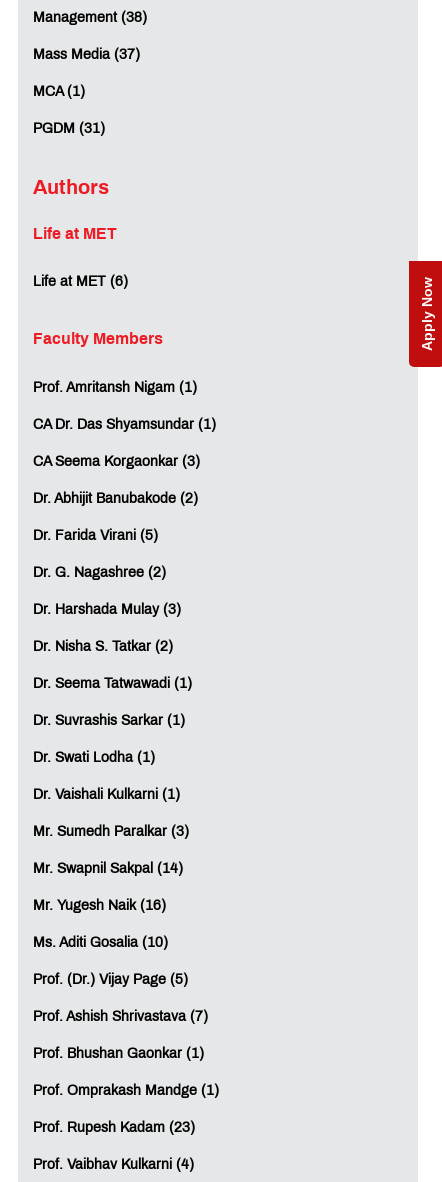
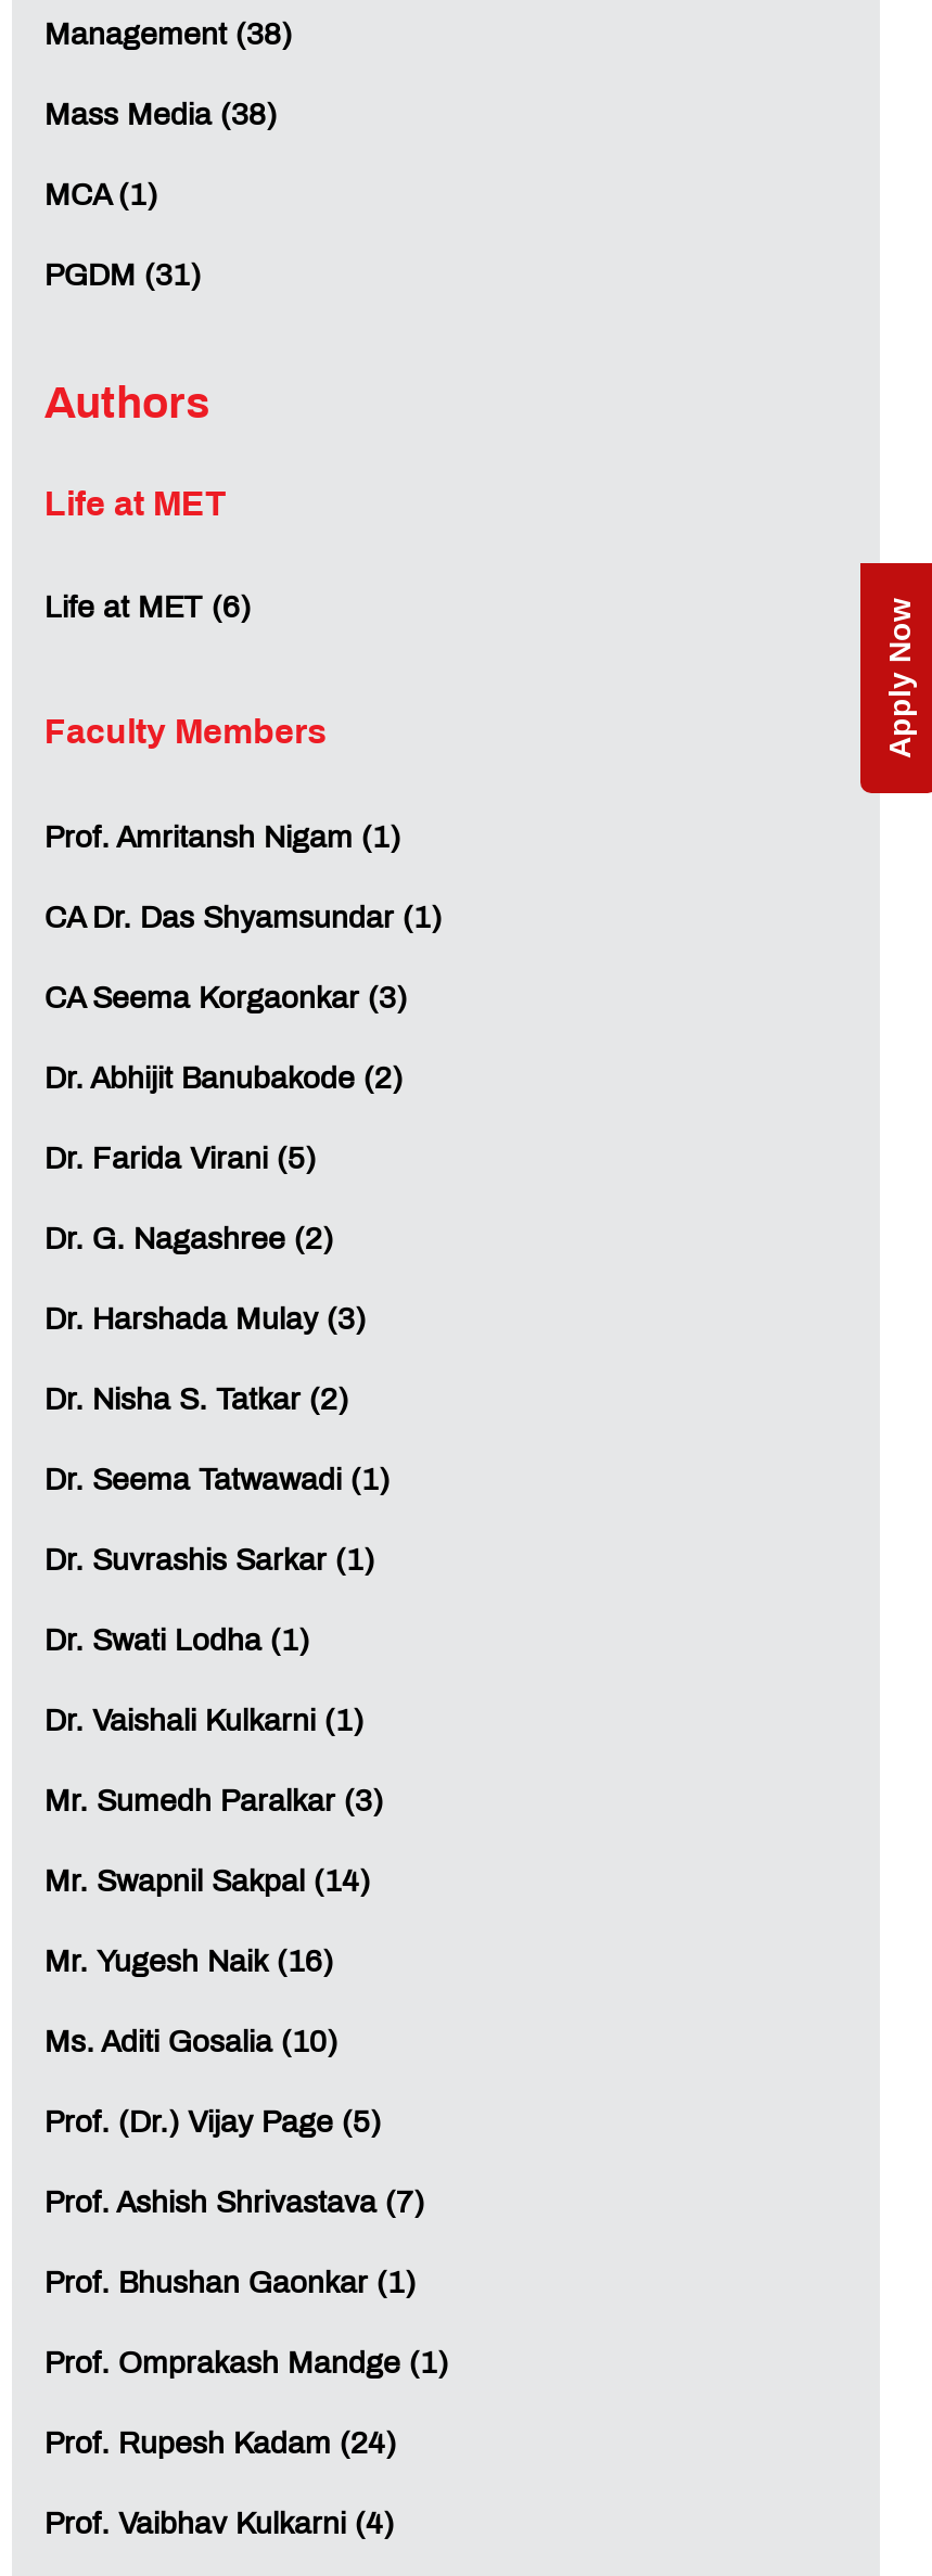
[33,49,140,62] Mass Media (37) -> [44,103,277,131] Mass Media (38)
[33,1122,195,1135] Prof. Rupesh Kadam (23) -> [44,2432,396,2461] Prof. Rupesh Kadam (24)

